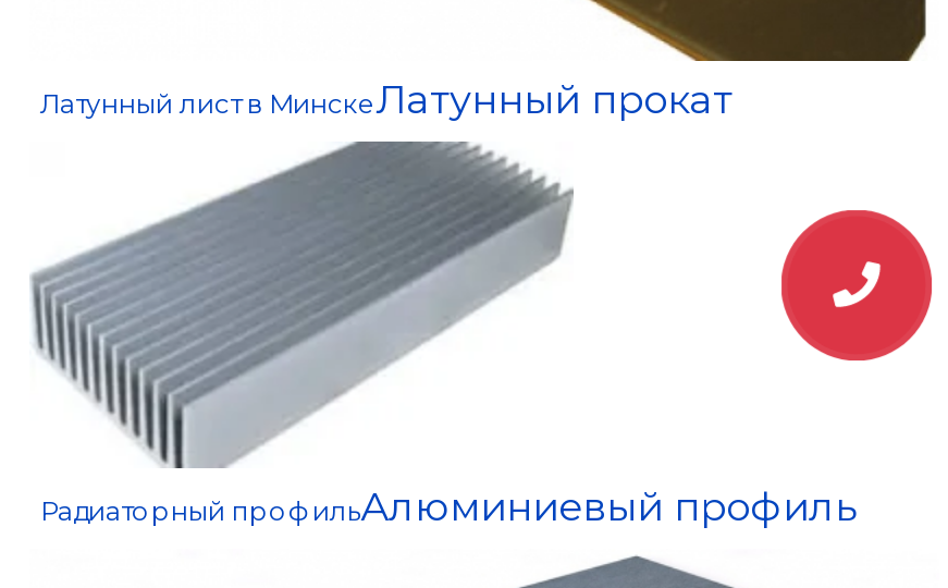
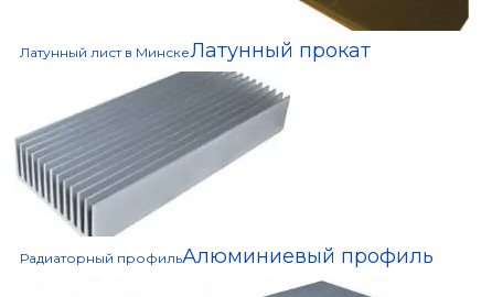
[778,207,935,364] [image] -> none

